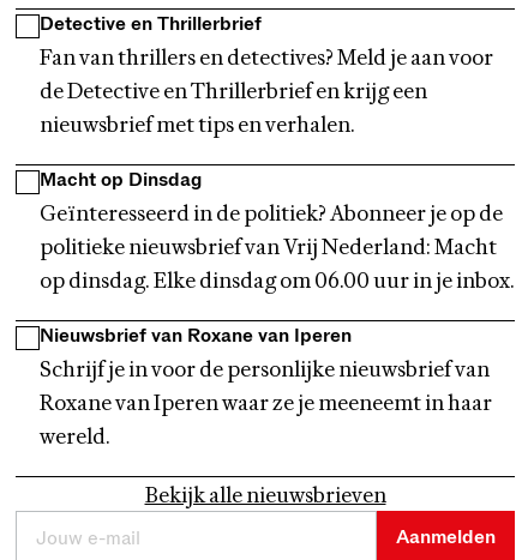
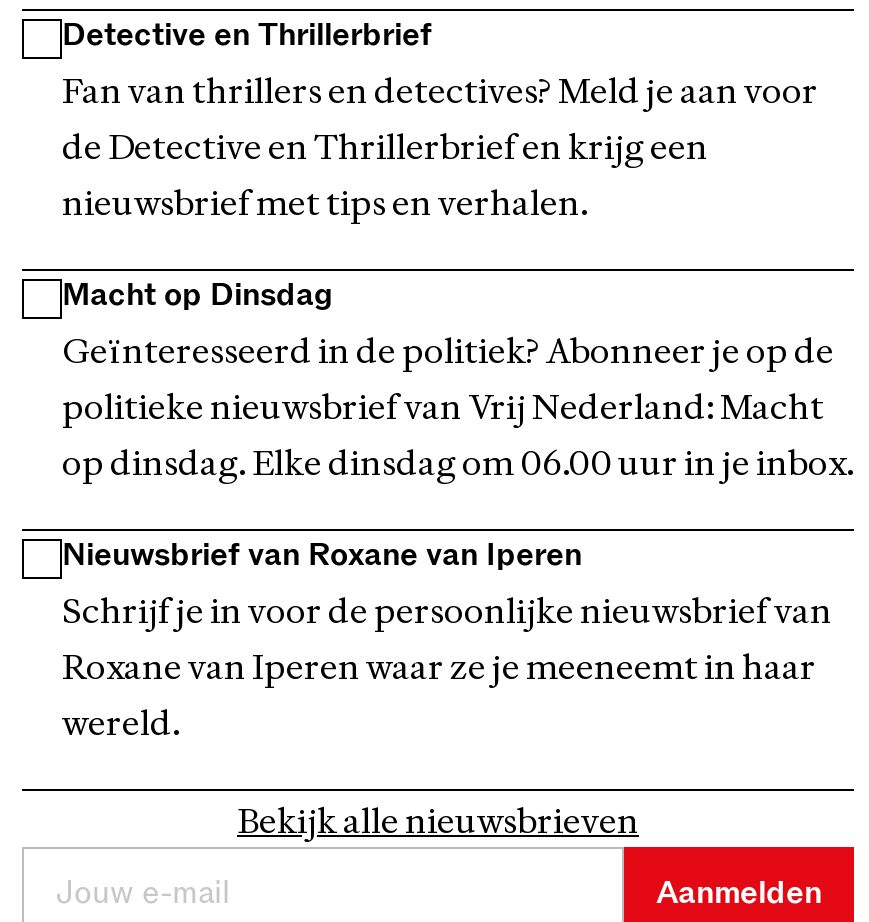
[40,353,490,383] Schrijf je in voor de personlijke nieuwsbrief van -> [62,584,832,634] Schrijf je in voor de persoonlijke nieuwsbrief van

